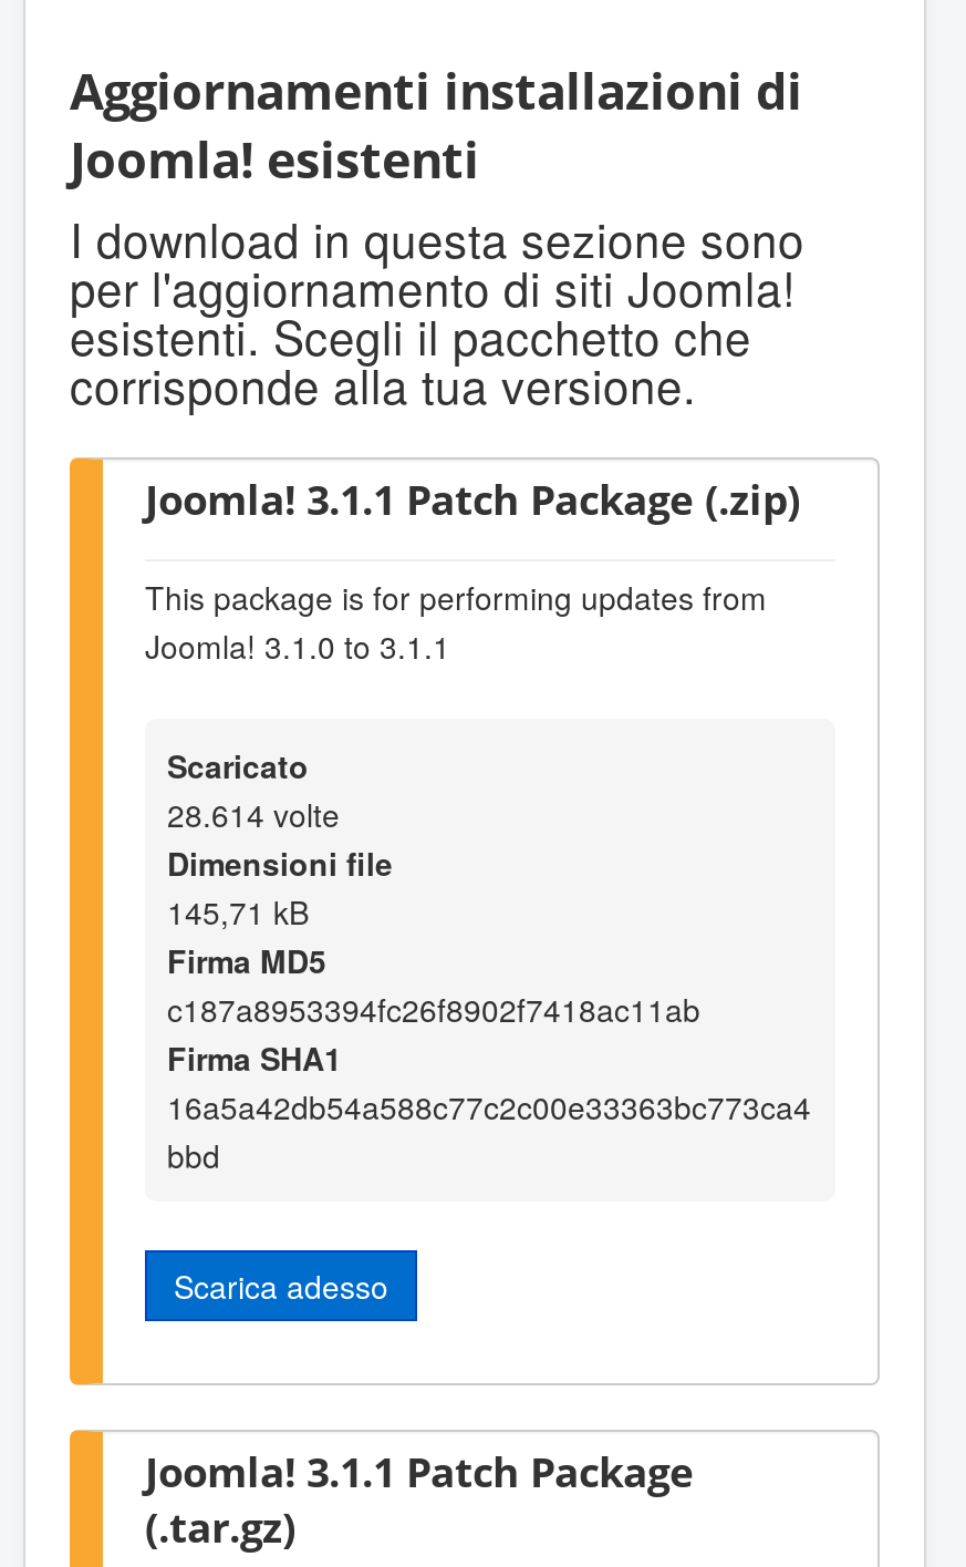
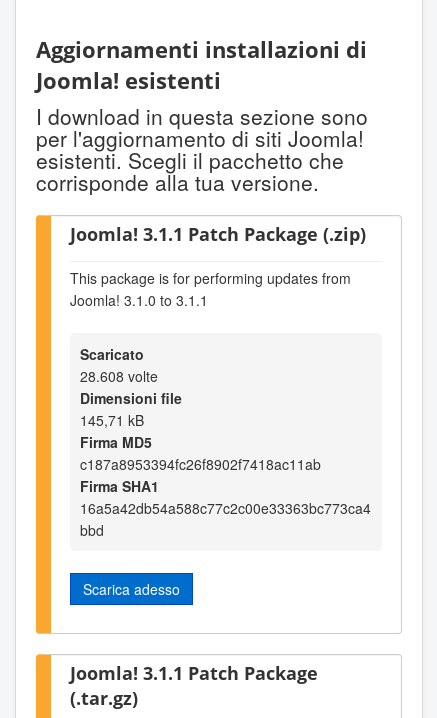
[167,792,340,837] 28.614 volte -> [80,366,158,386] 28.608 volte

